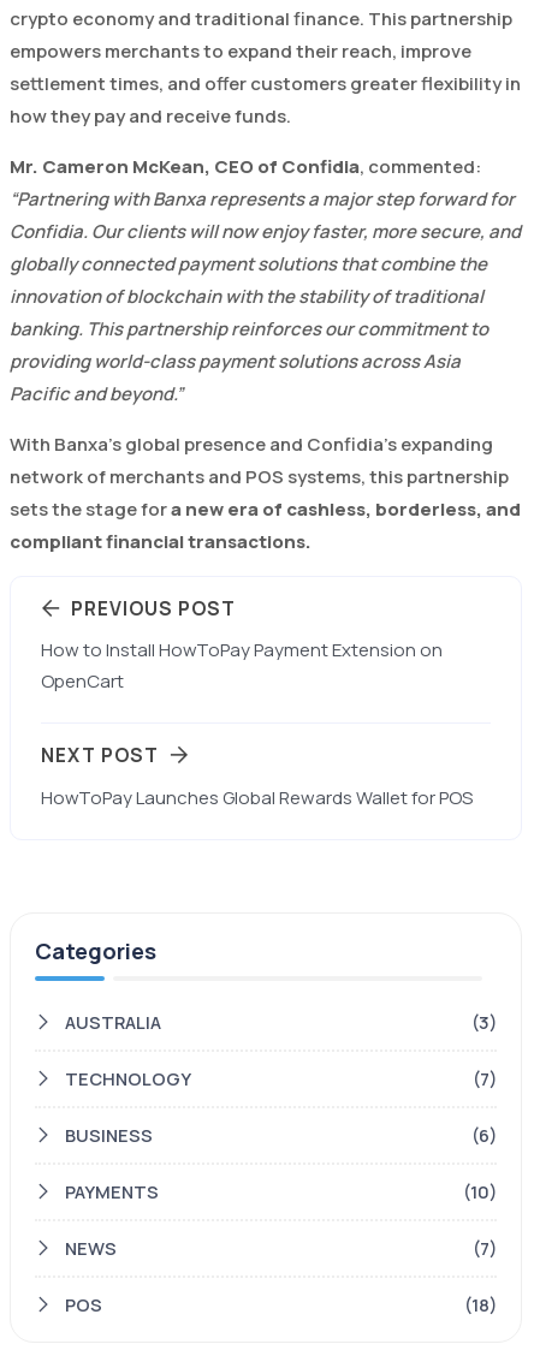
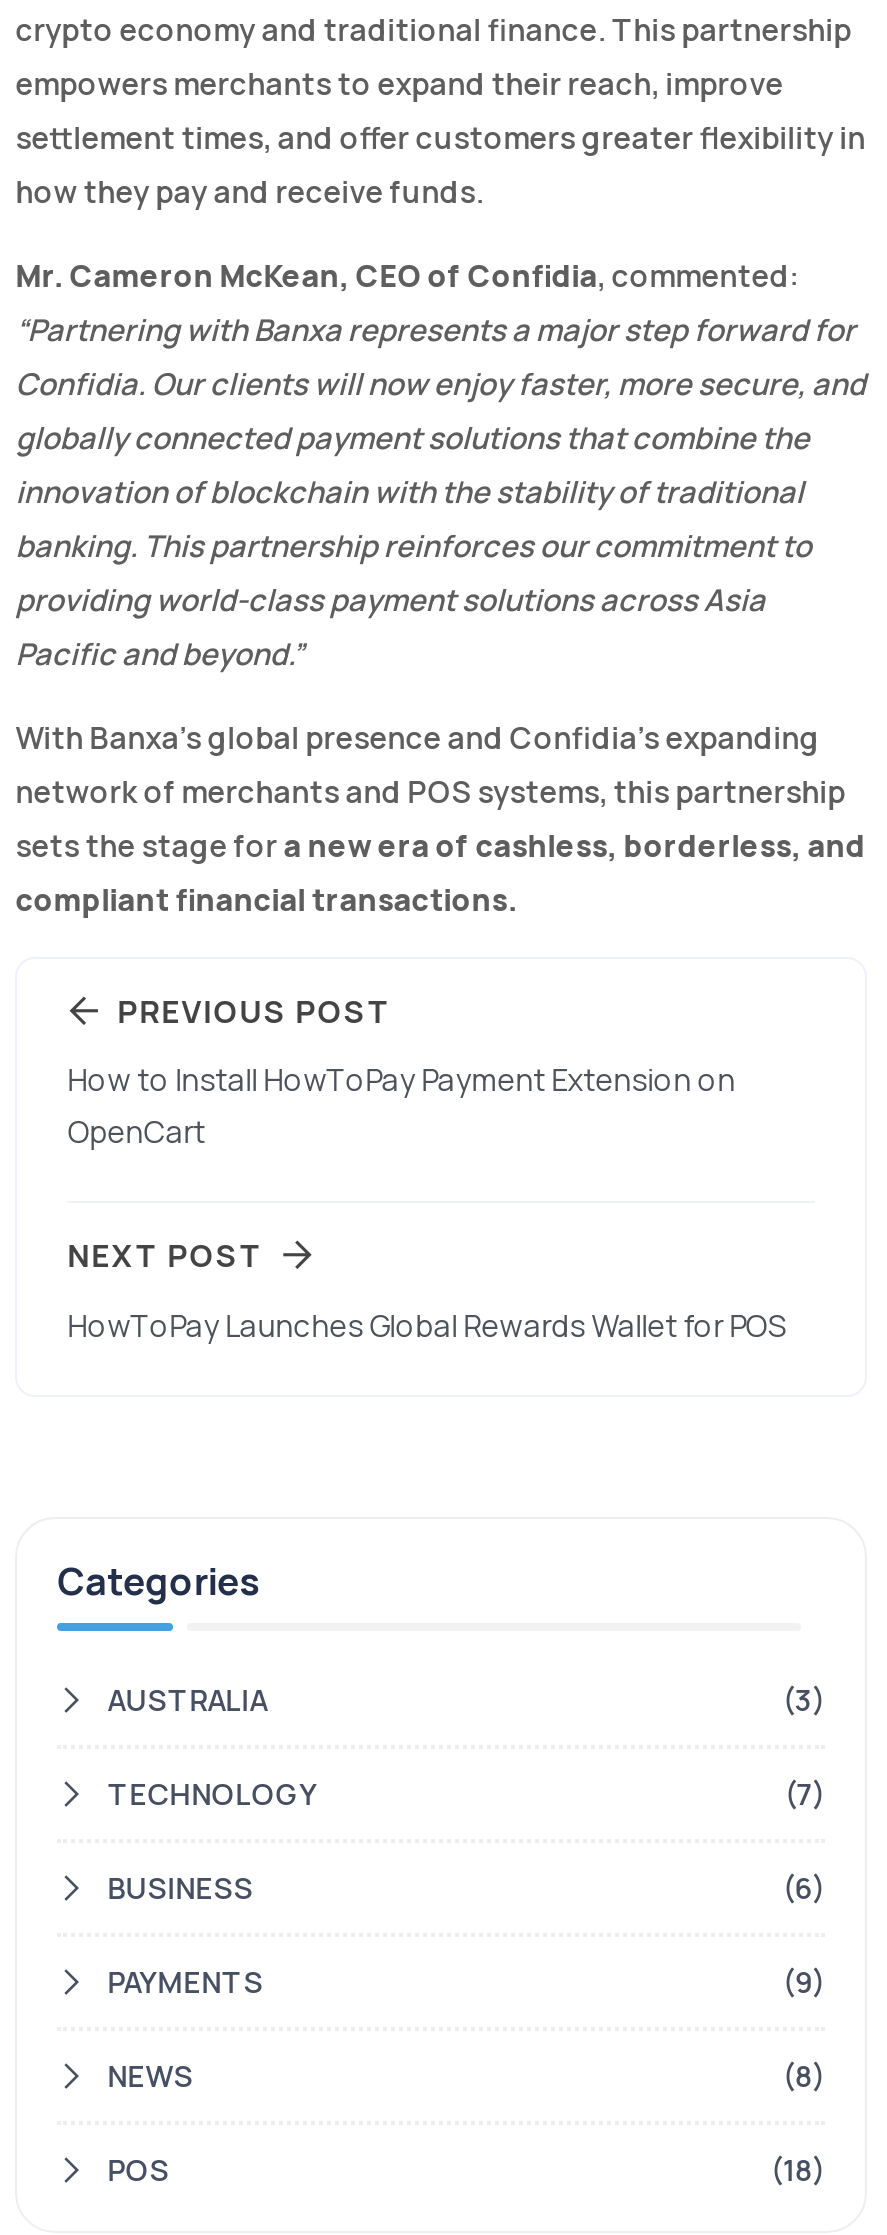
[463,1179,496,1203] (10) -> [783,1960,825,2000] (9)
[472,1235,496,1259] (7) -> [783,2054,825,2094] (8)

